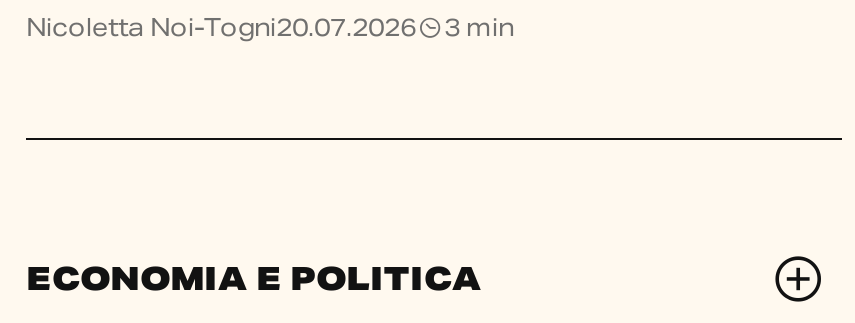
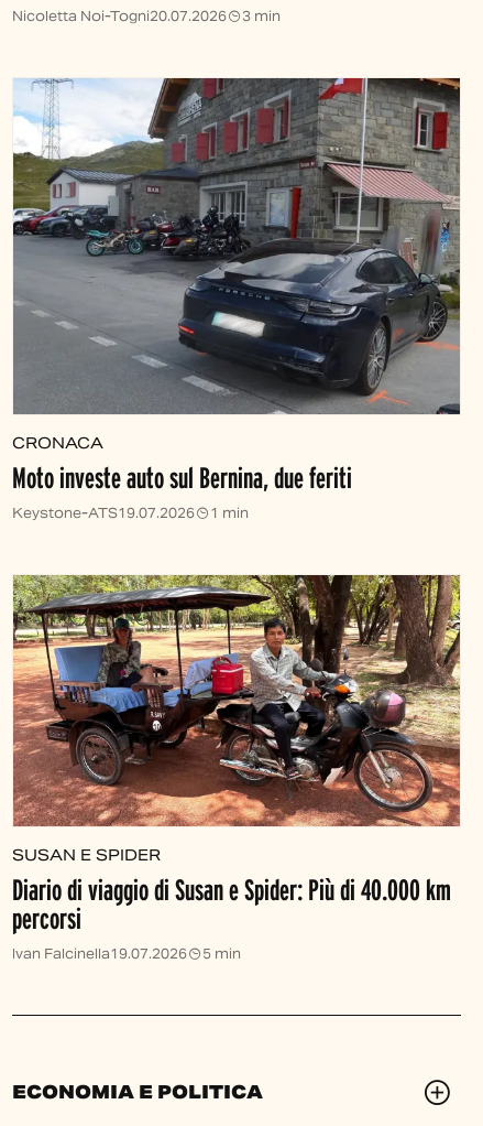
none -> [12,77,461,521] [image] | CRONACA | Moto investe auto sul Bernina, due feriti | Keystone-ATS 19.07.2026 | 1 min
none -> [12,574,461,962] [image] | SUSAN E SPIDER | Diario di viaggio di Susan e Spider: Più di 40.000 km | percorsi | Ivan Falcinella 19.07.2026 | 5 min

